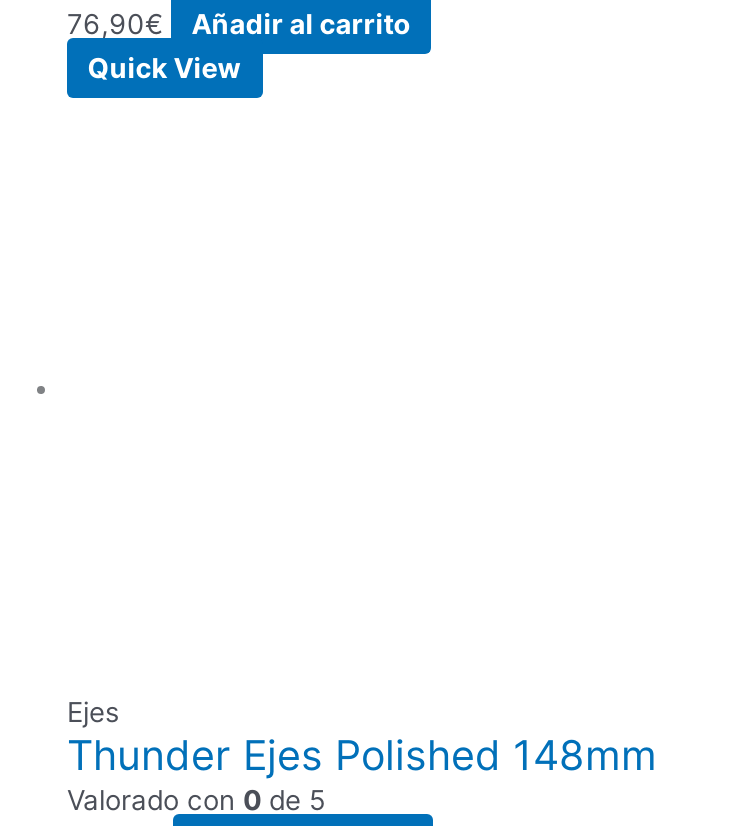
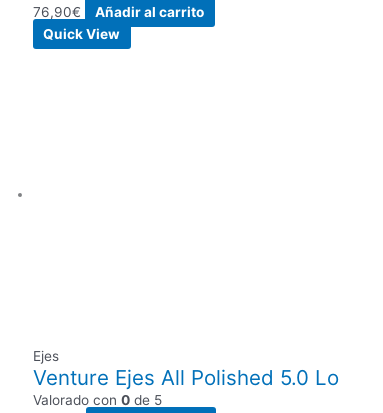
[67,730,657,780] Thunder Ejes Polished 148mm -> [33,365,339,390] Venture Ejes All Polished 5.0 Lo

